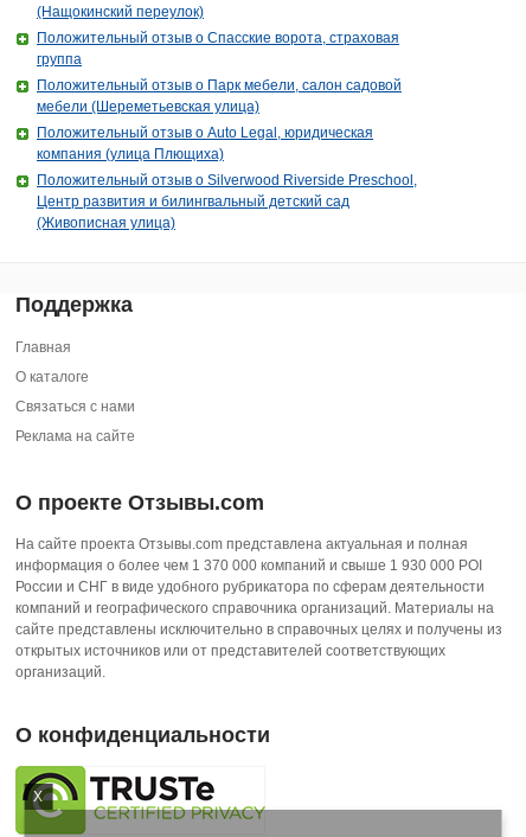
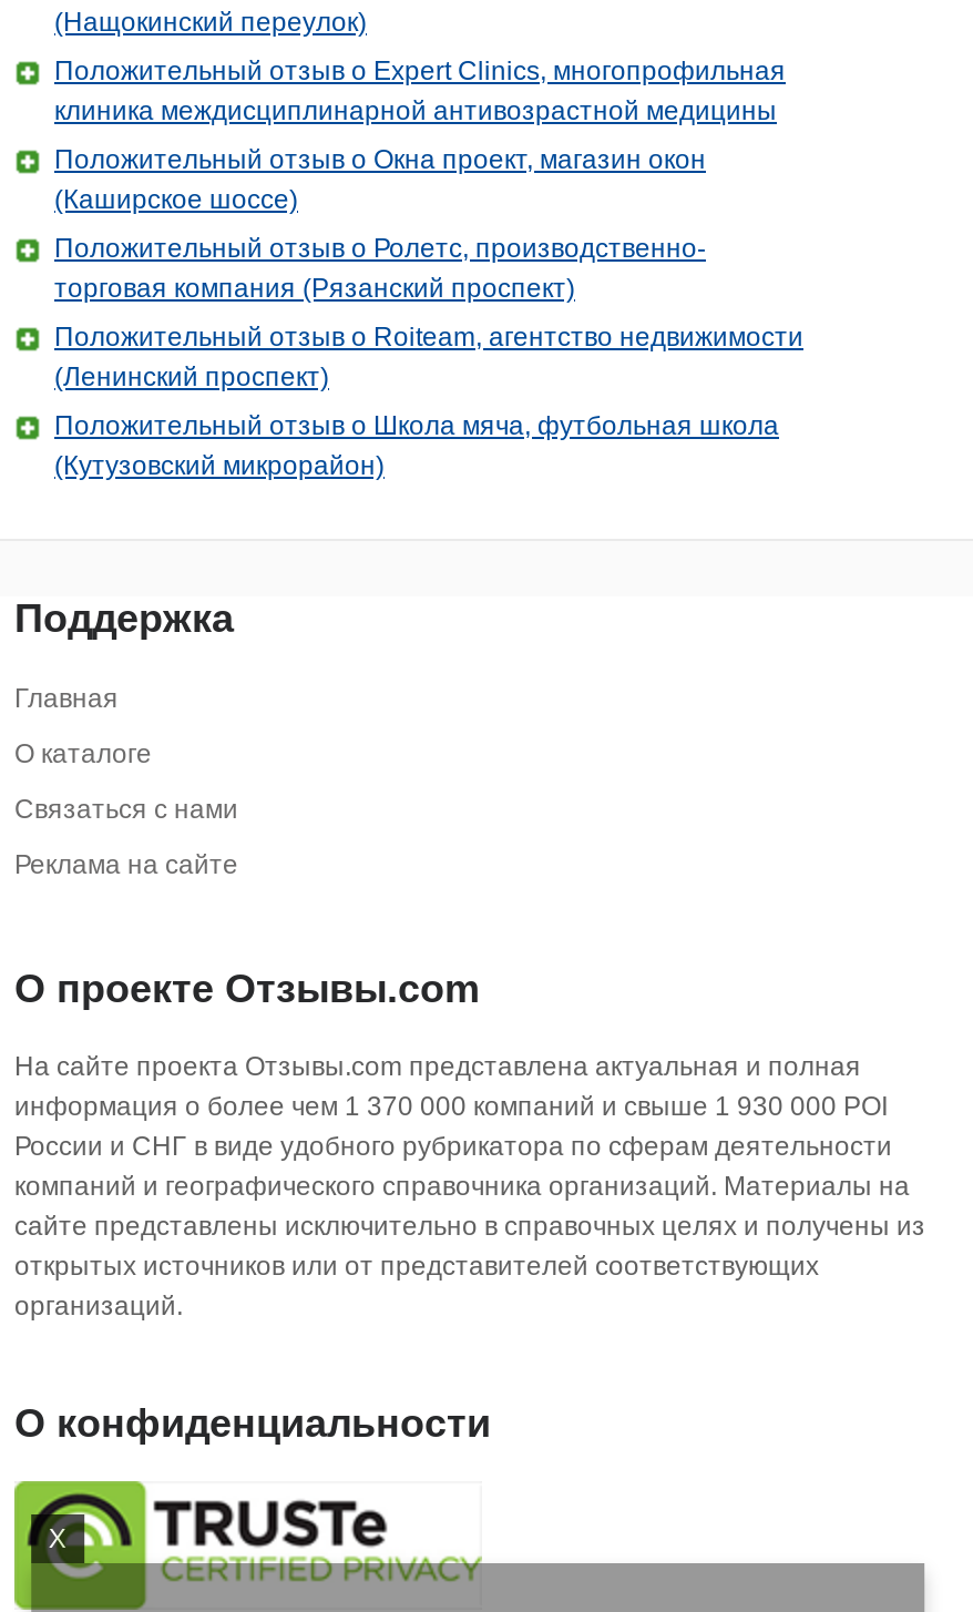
[37,30,417,231] Положительный отзыв о Спасские ворота, страховая | группа | Положительный отзыв о Парк мебели, салон садовой | мебели (Шереметьевская улица) | Положительный отзыв о Auto Legal, юридическая | компания (улица Плющиха) | Положительный отзыв о Silverwood Riverside Preschool, | Центр развития и билингвальный детский сад | (Живописная улица) -> [54,55,803,481] Положительный отзыв о Expert Clinics, многопрофильная | клиника междисциплинарной антивозрастной медицины | Положительный отзыв о Окна проект, магазин окон | (Каширское шоссе) | Положительный отзыв о Ролетс, производственно- | торговая компания (Рязанский проспект) | Положительный отзыв о Roiteam, агентство недвижимости | (Ленинский проспект) | Положительный отзыв о Школа мяча, футбольная школа | (Кутузовский микрорайон)

